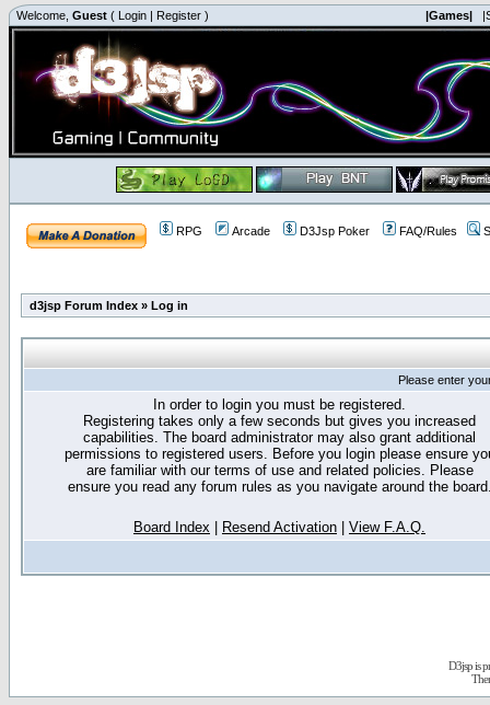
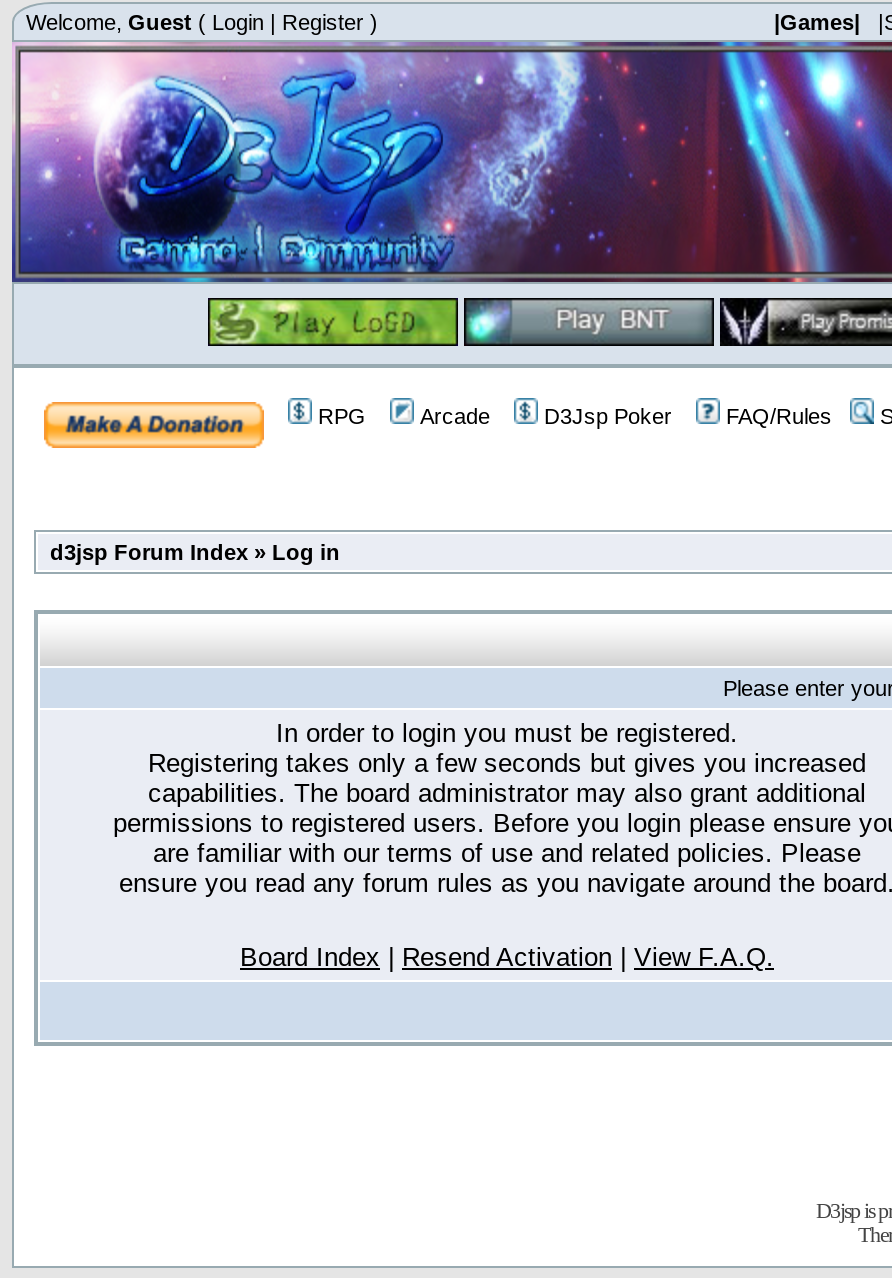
[8,25,487,159] [image] -> [10,40,886,284] [image]

